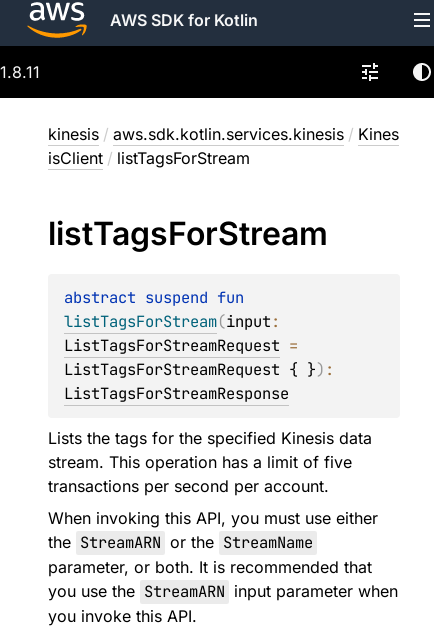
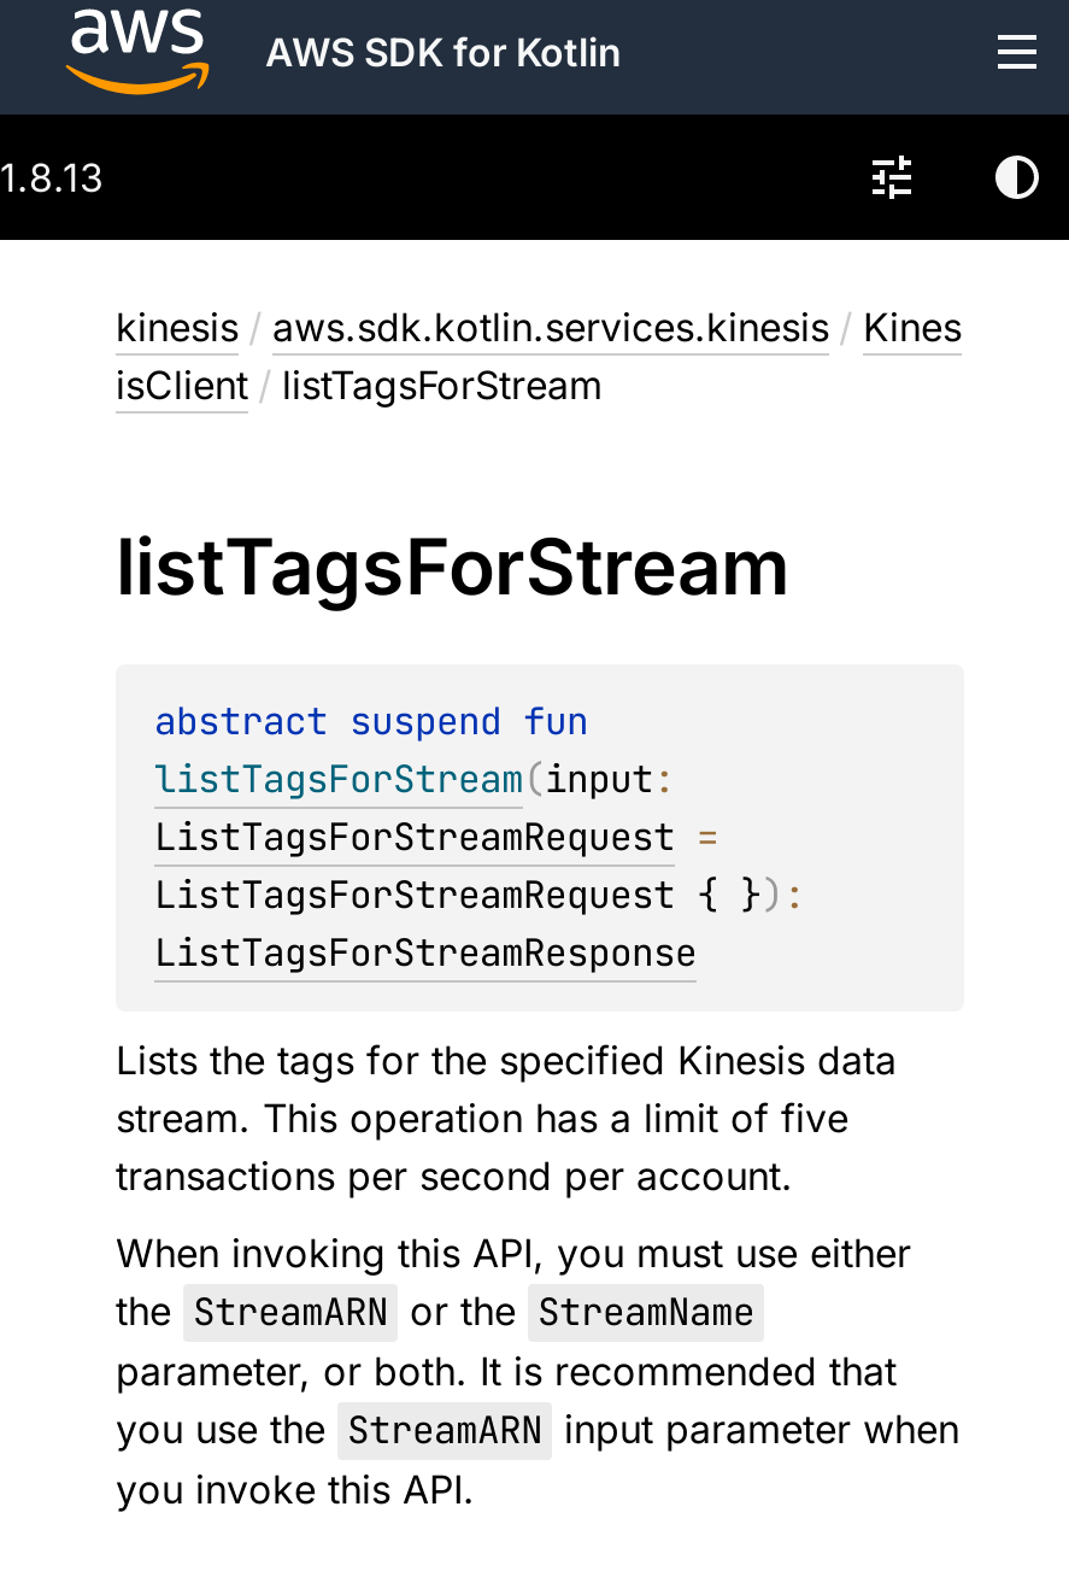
[0,62,40,82] 1.8.11 -> [0,153,104,201] 1.8.13

